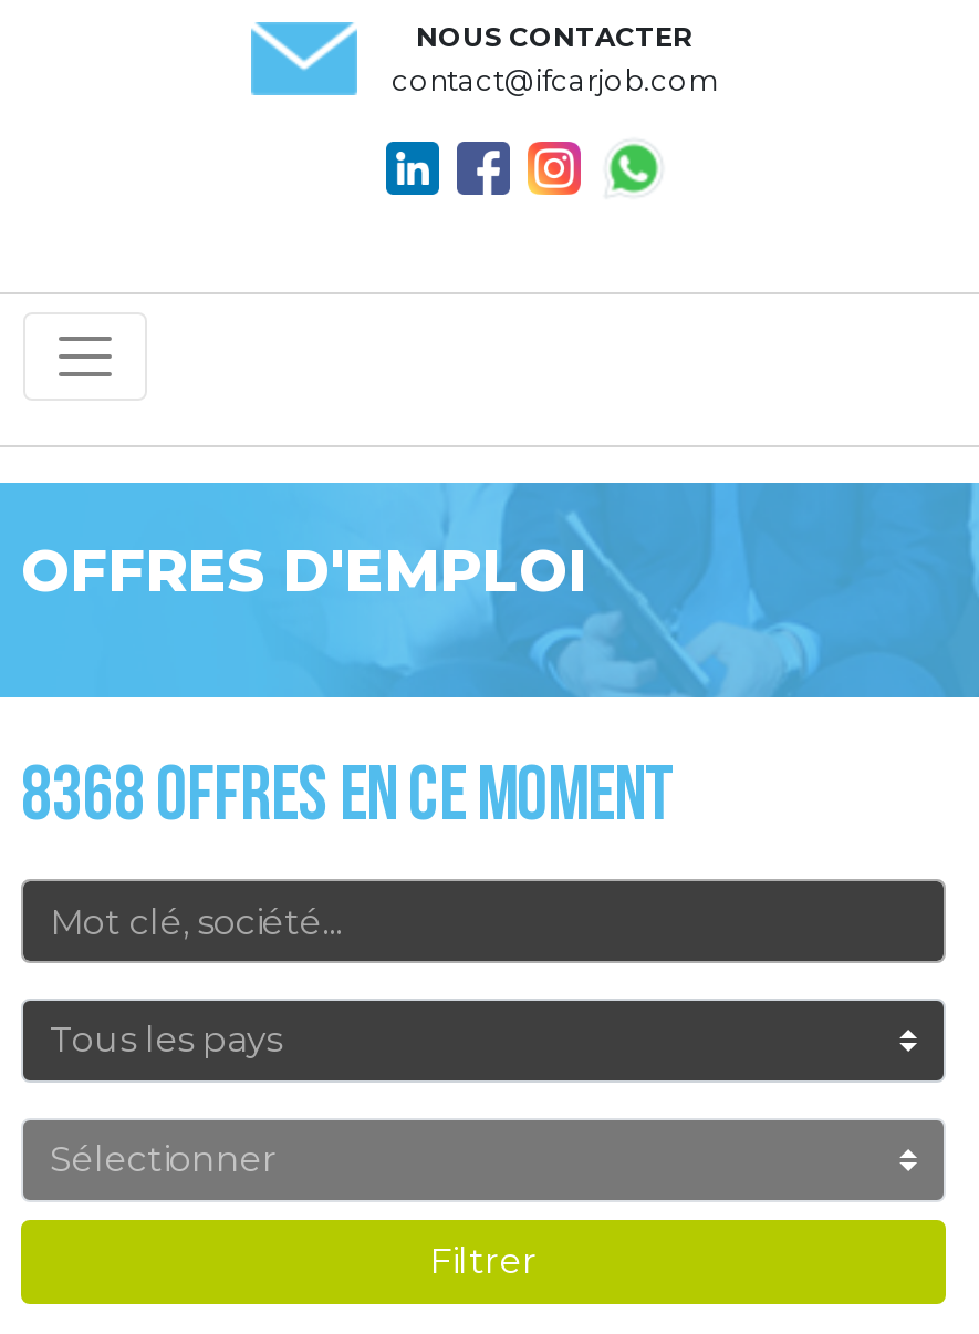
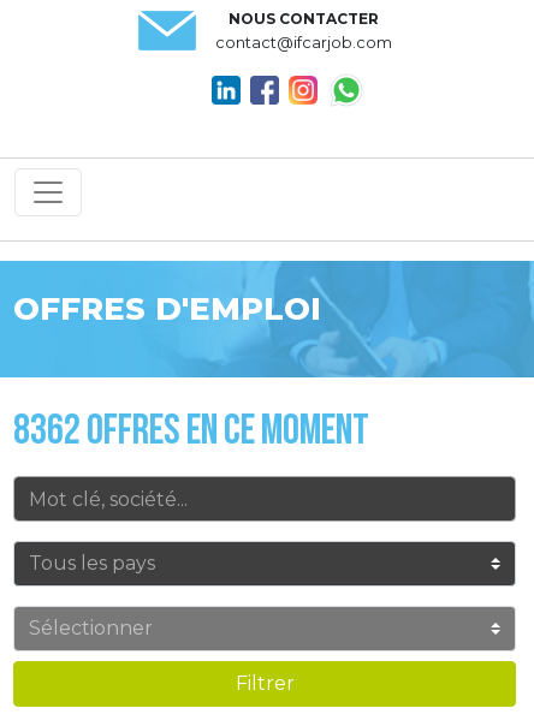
[21,749,676,845] 8368 OFFRES EN CE MOMENT -> [13,406,369,457] 8362 OFFRES EN CE MOMENT

